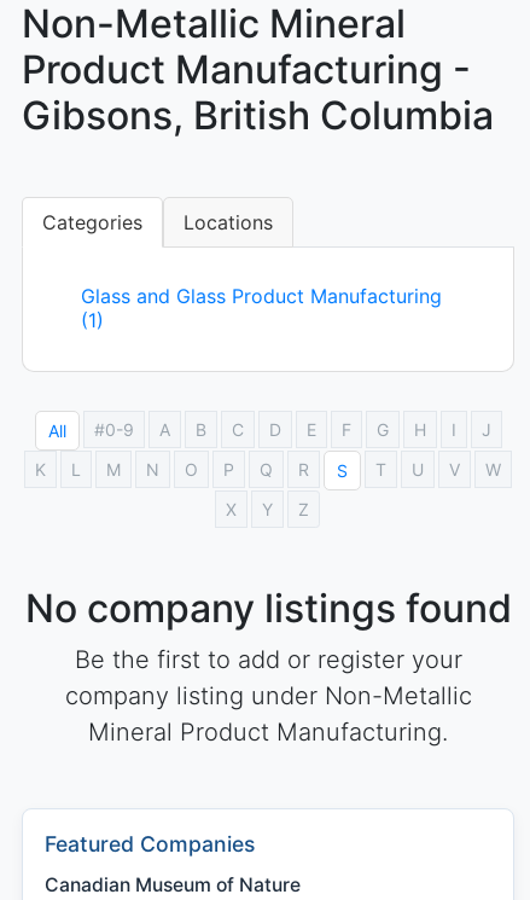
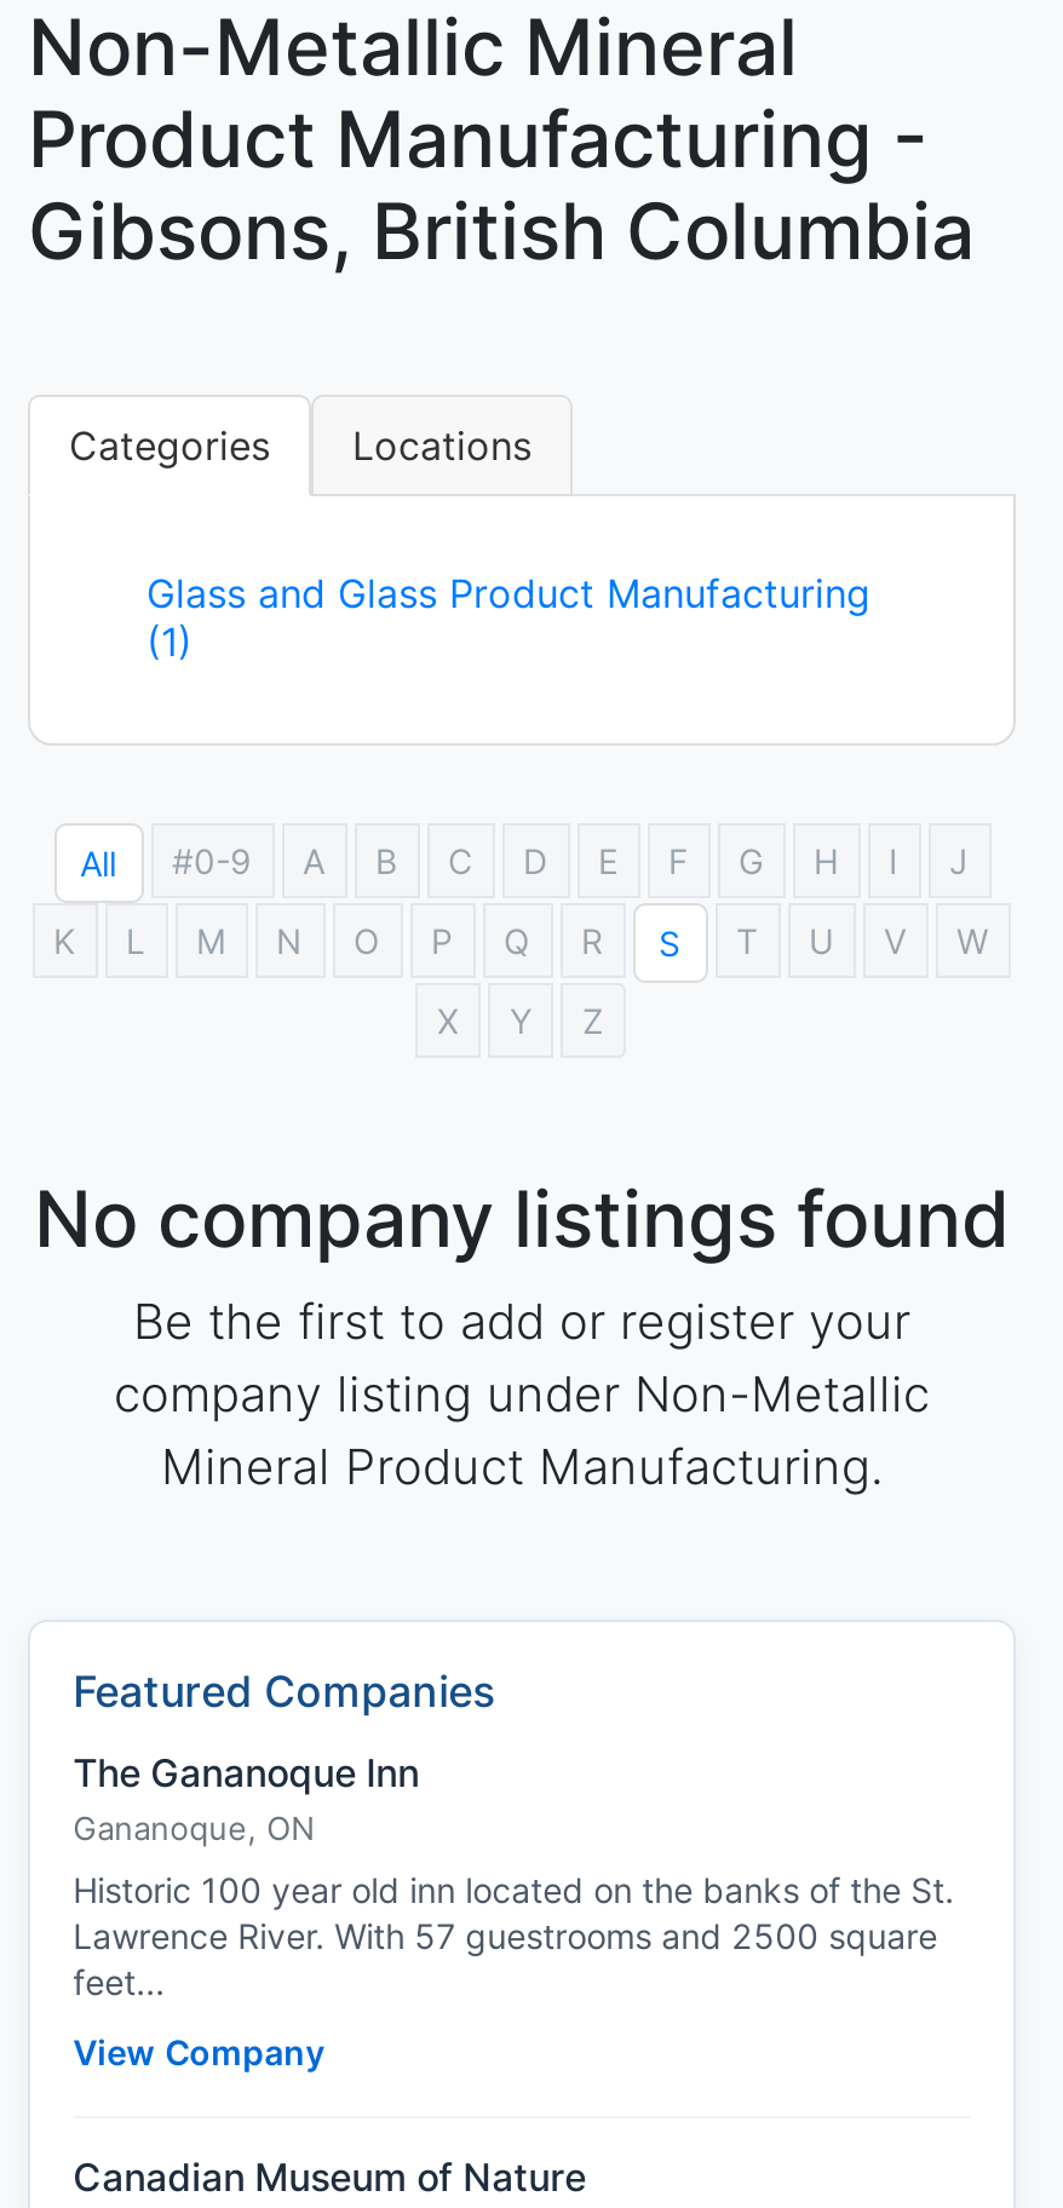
none -> [73,1750,954,2072] The Gananoque Inn | Gananoque, ON | Historic 100 year old inn located on the banks of the St. | Lawrence River. With 57 guestrooms and 2500 square | feet... | View Company

